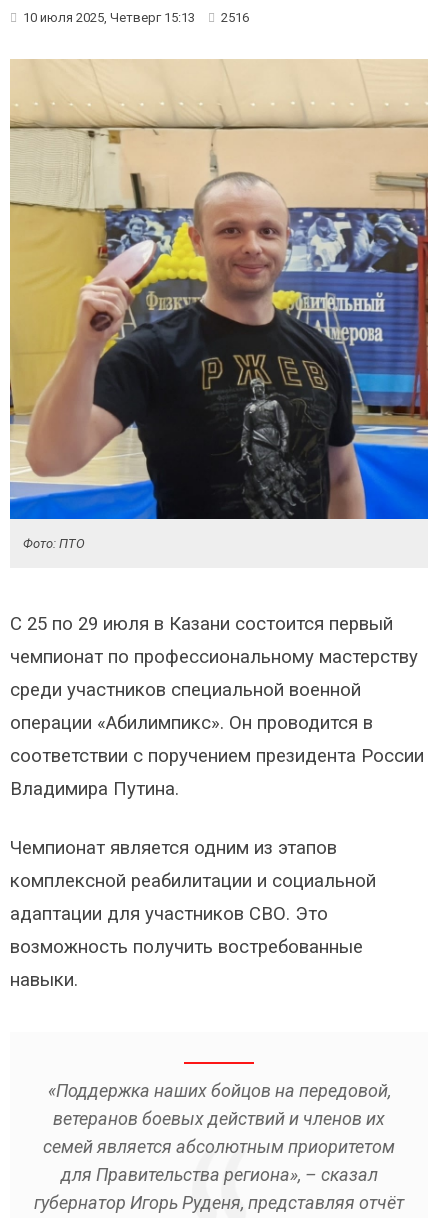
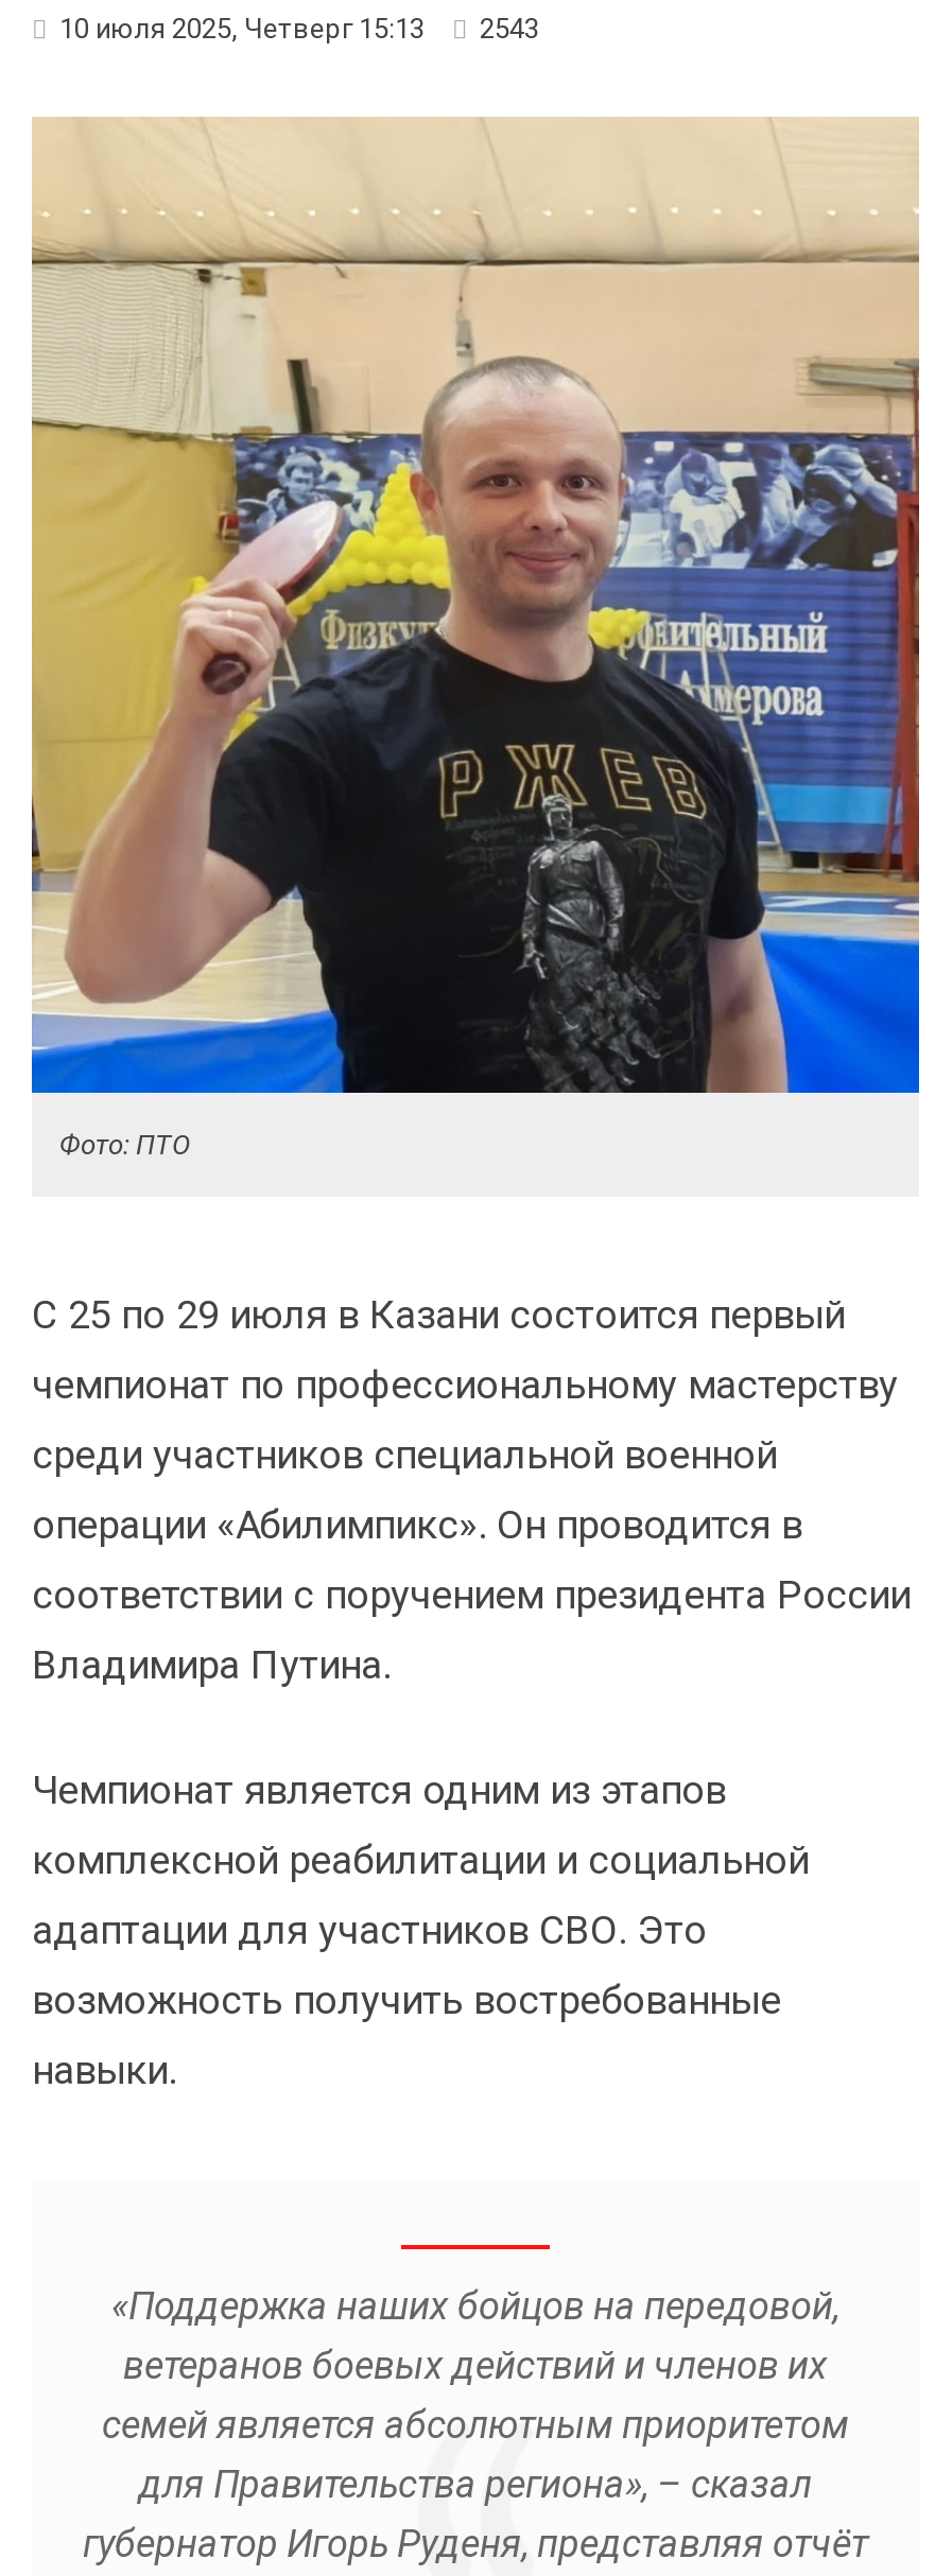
[23,9,249,24] 10 июля 2025, Четверг 15:13 2516 -> [59,12,539,43] 10 июля 2025, Четверг 15:13 2543

